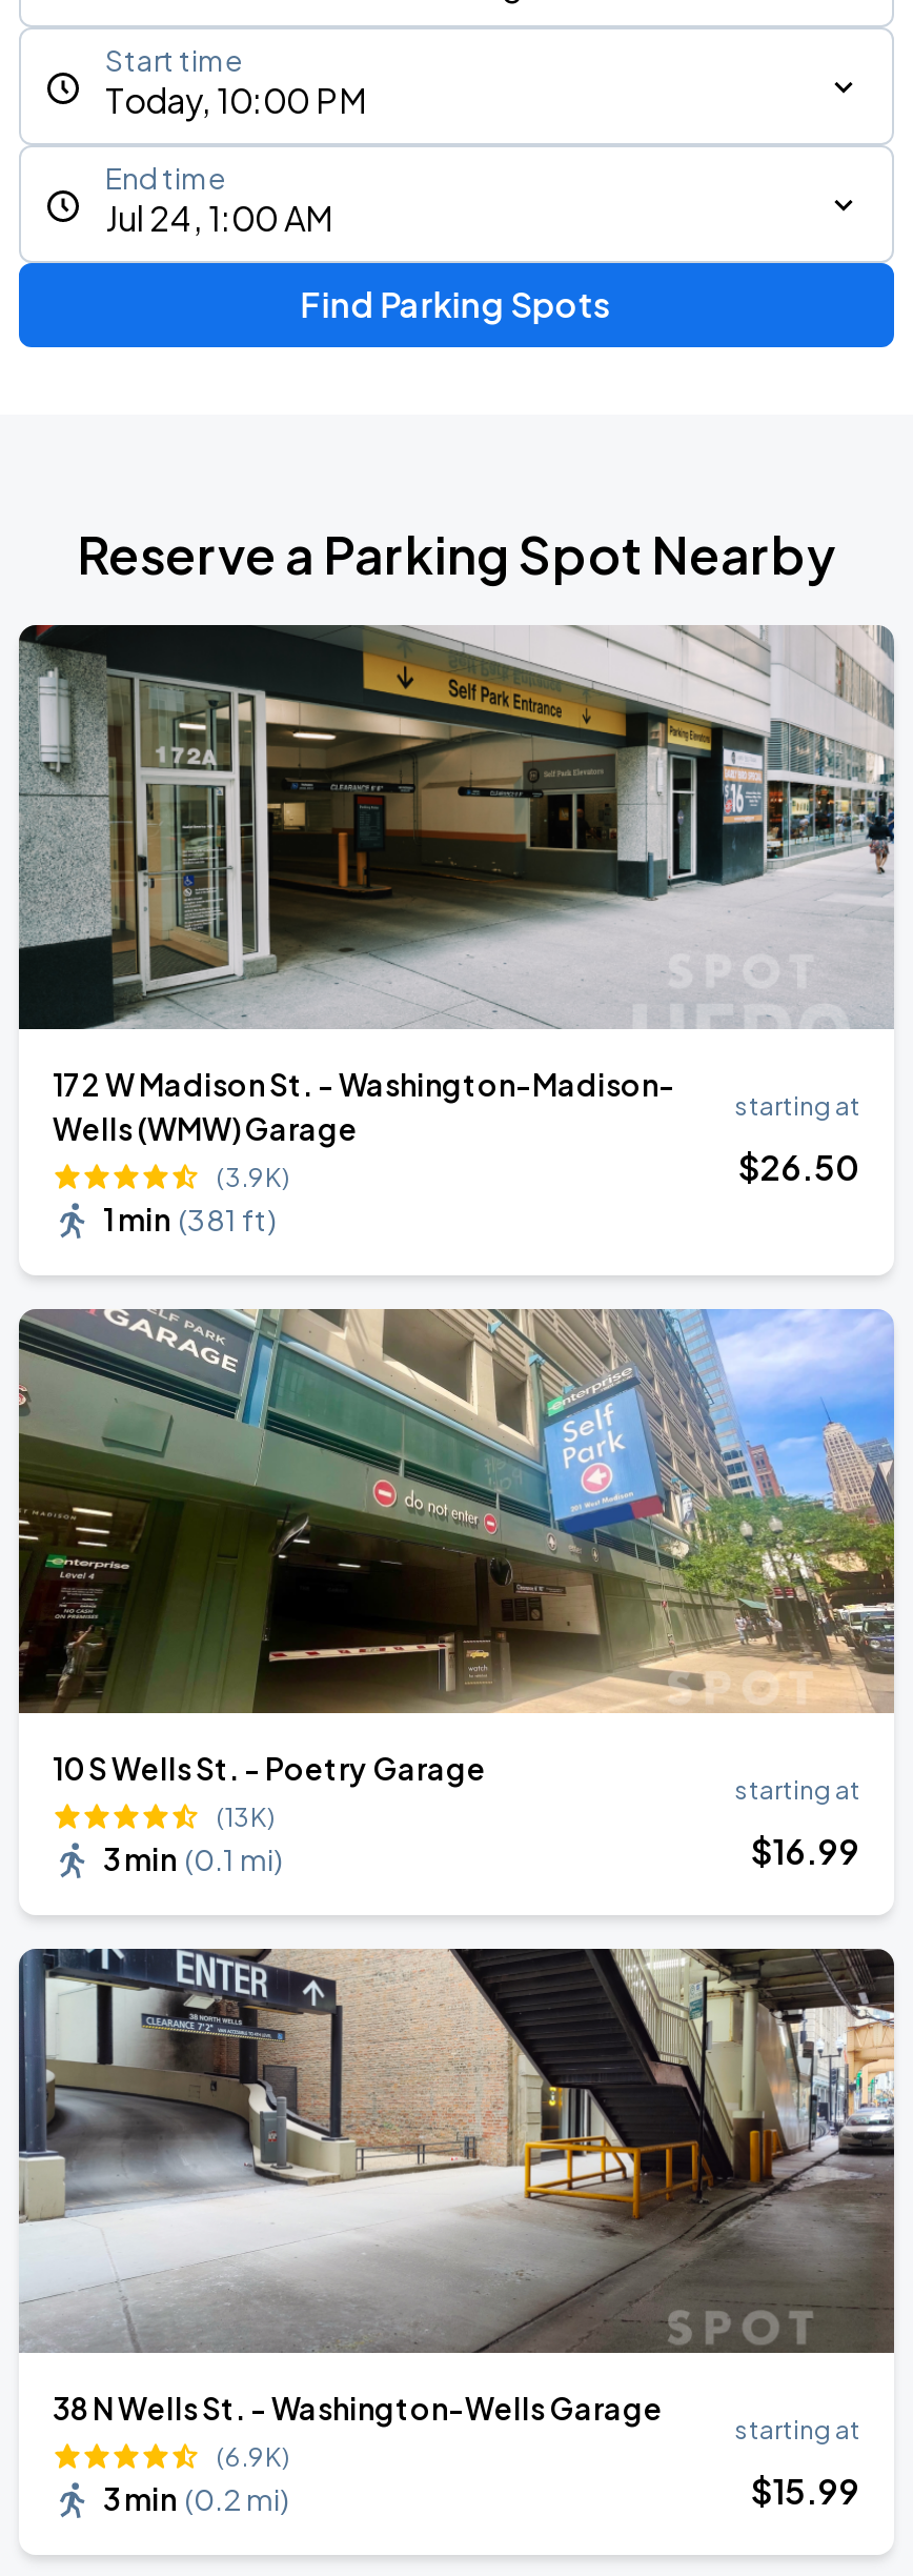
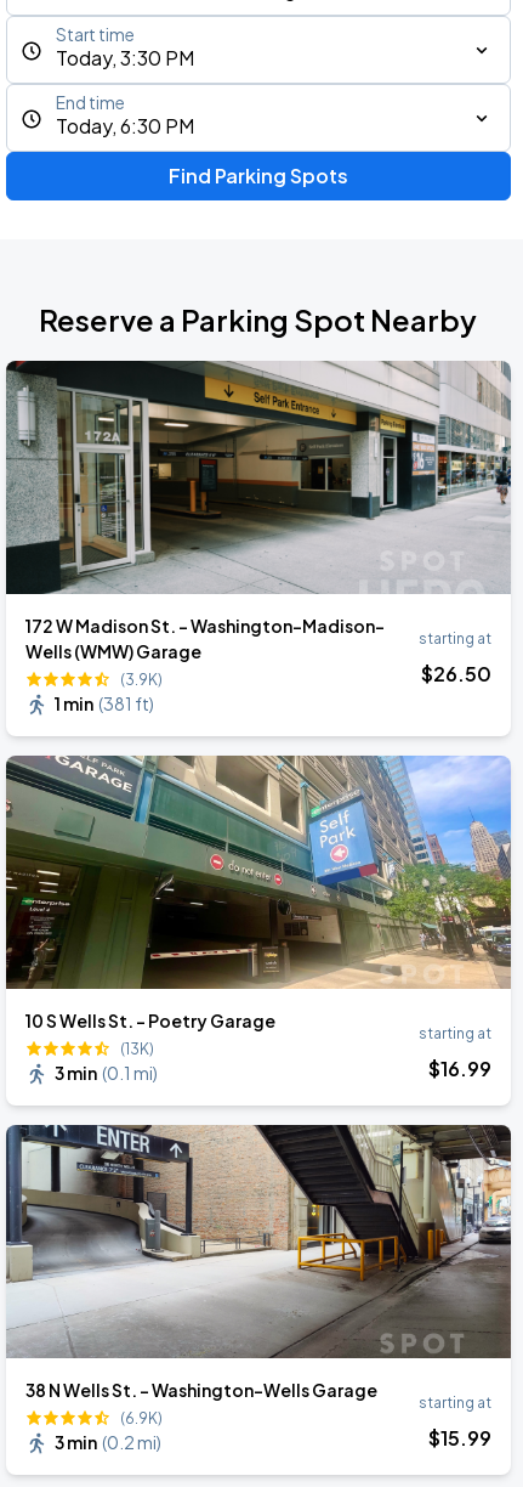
[105,78,366,122] Today, 10:00 PM -> [56,45,194,70] Today, 3:30 PM
[105,196,332,240] Jul 24, 1:00 AM -> [56,113,194,138] Today, 6:30 PM

